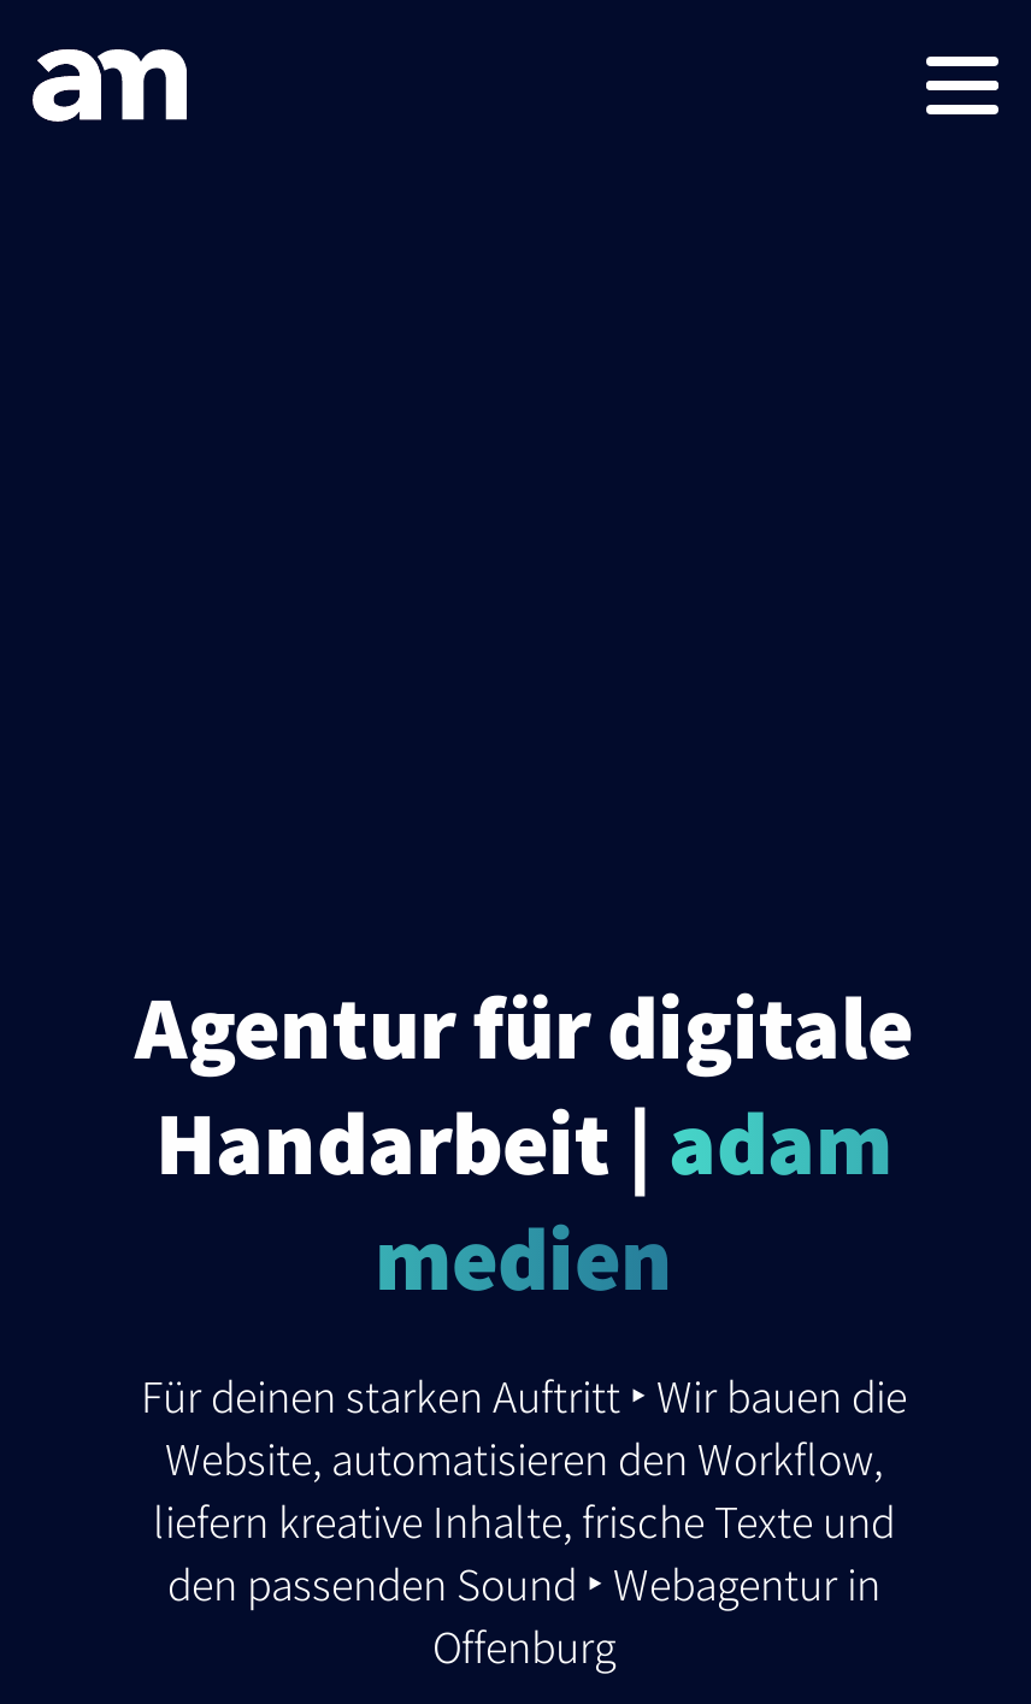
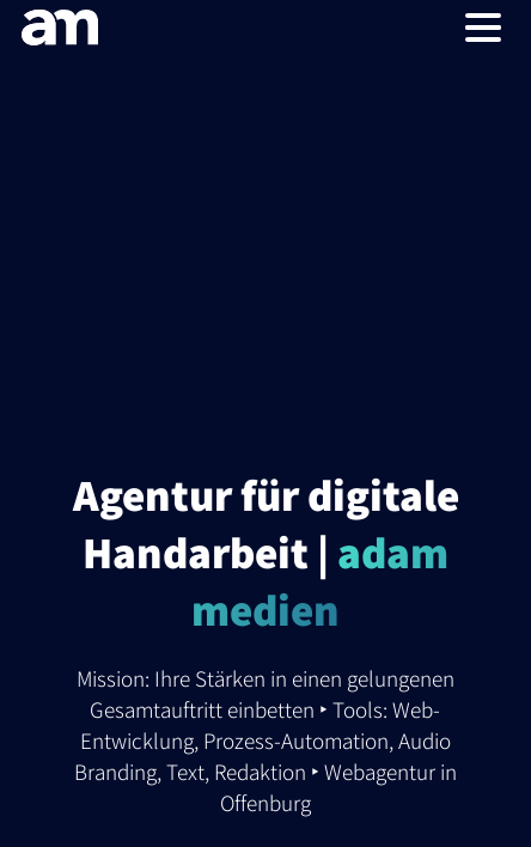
[141,1366,907,1612] Für deinen starken Auftritt ‣ Wir bauen die | Website, automatisieren den Workflow, | liefern kreative Inhalte, frische Texte und | den passenden Sound ‣ Webagentur in -> [74,664,457,786] Mission: Ihre Stärken in einen gelungenen | Gesamtauftritt einbetten ‣ Tools: Web- | Entwicklung, Prozess-Automation, Audio | Branding, Text, Redaktion ‣ Webagentur in

